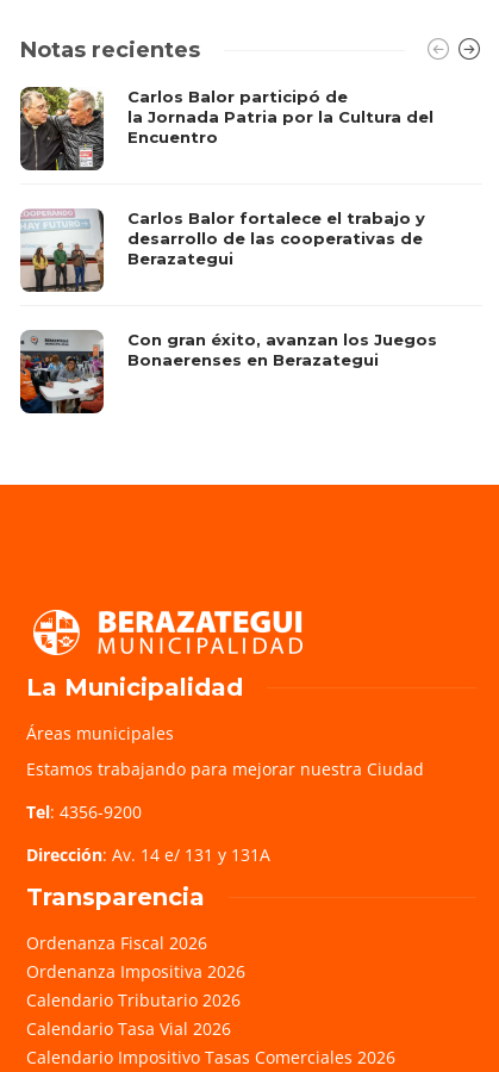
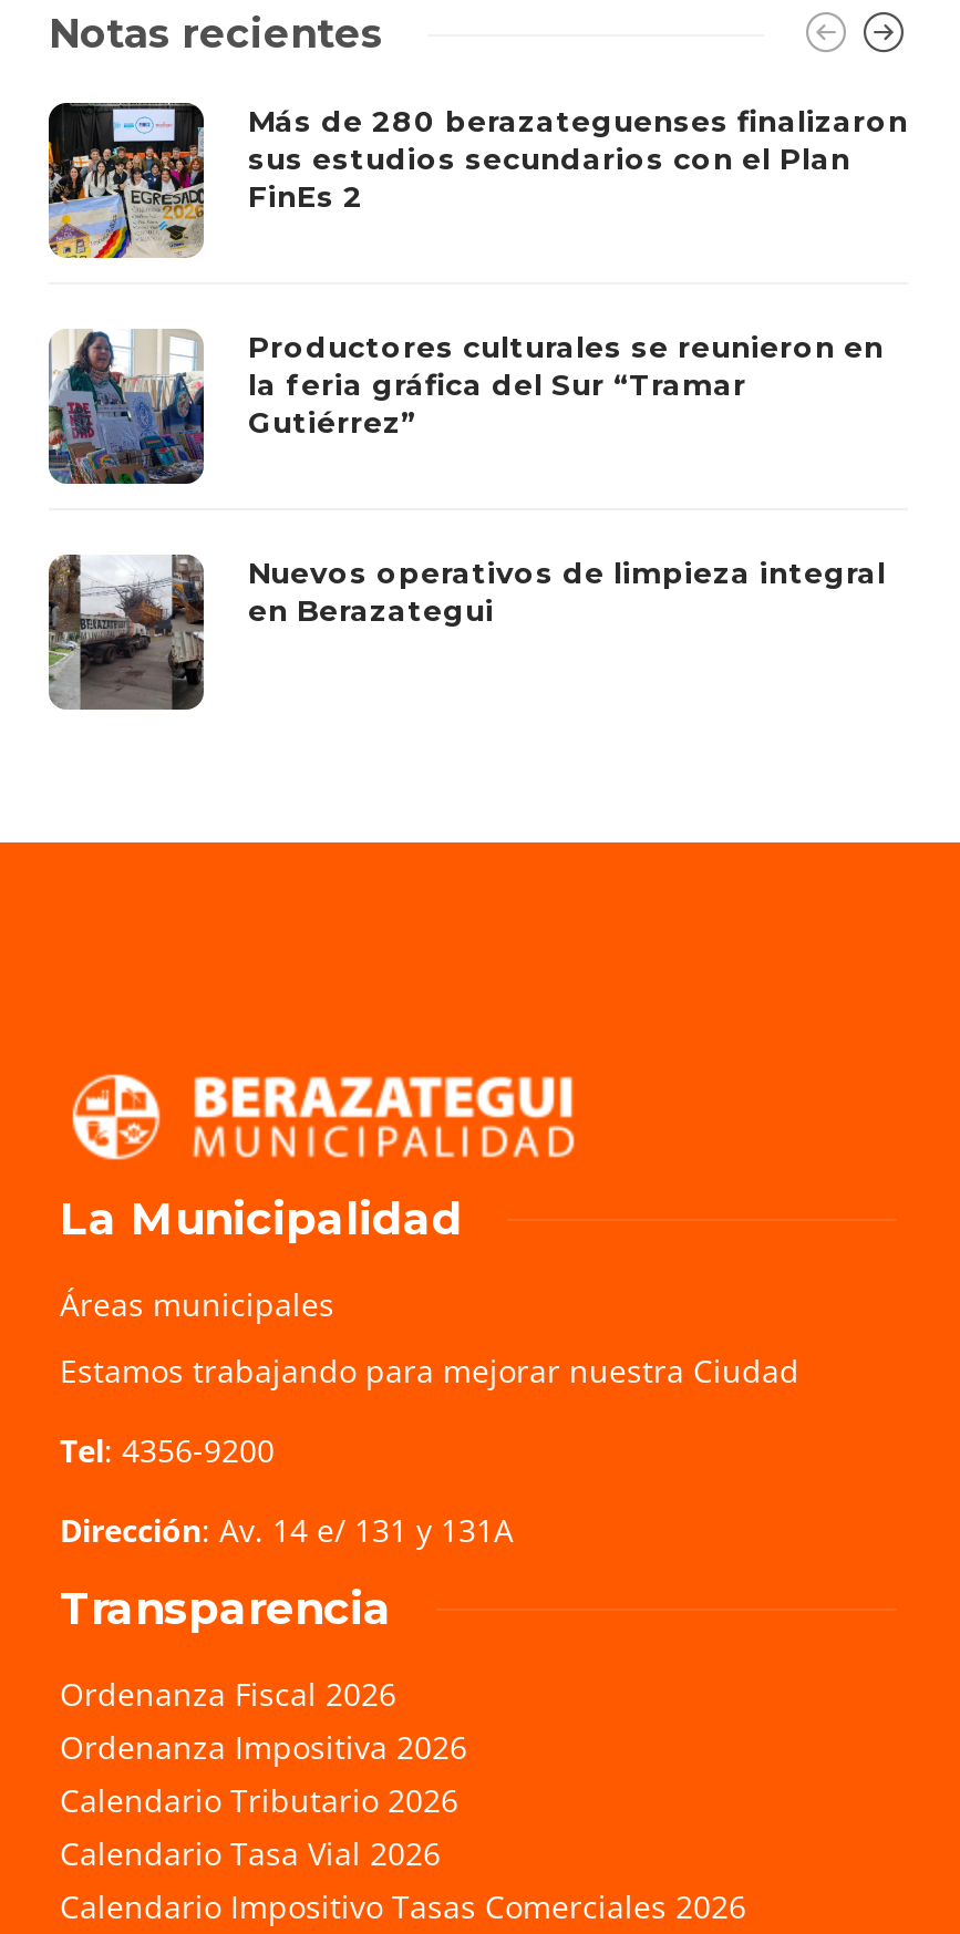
[19,86,433,172] [image] | Carlos Balor participó de | la Jornada Patria por la Cultura del | Encuentro -> [47,101,908,260] [image] | Más de 280 berazateguenses finalizaron | sus estudios secundarios con el Plan | FinEs 2
[21,208,425,293] [image] | Carlos Balor fortalece el trabajo y | desarrollo de las cooperativas de | Berazategui -> [49,328,884,486] [image] | Productores culturales se reunieron en | la feria gráfica del Sur “Tramar | Gutiérrez”
[19,329,437,415] [image] | Con gran éxito, avanzan los Juegos | Bonaerenses en Berazategui -> [47,554,886,712] [image] | Nuevos operativos de limpieza integral | en Berazategui

